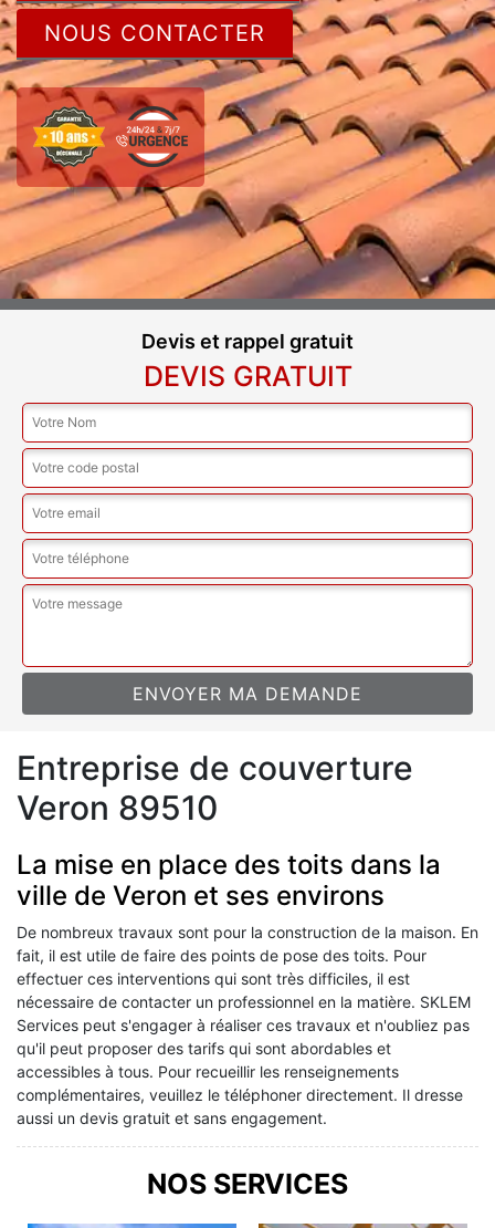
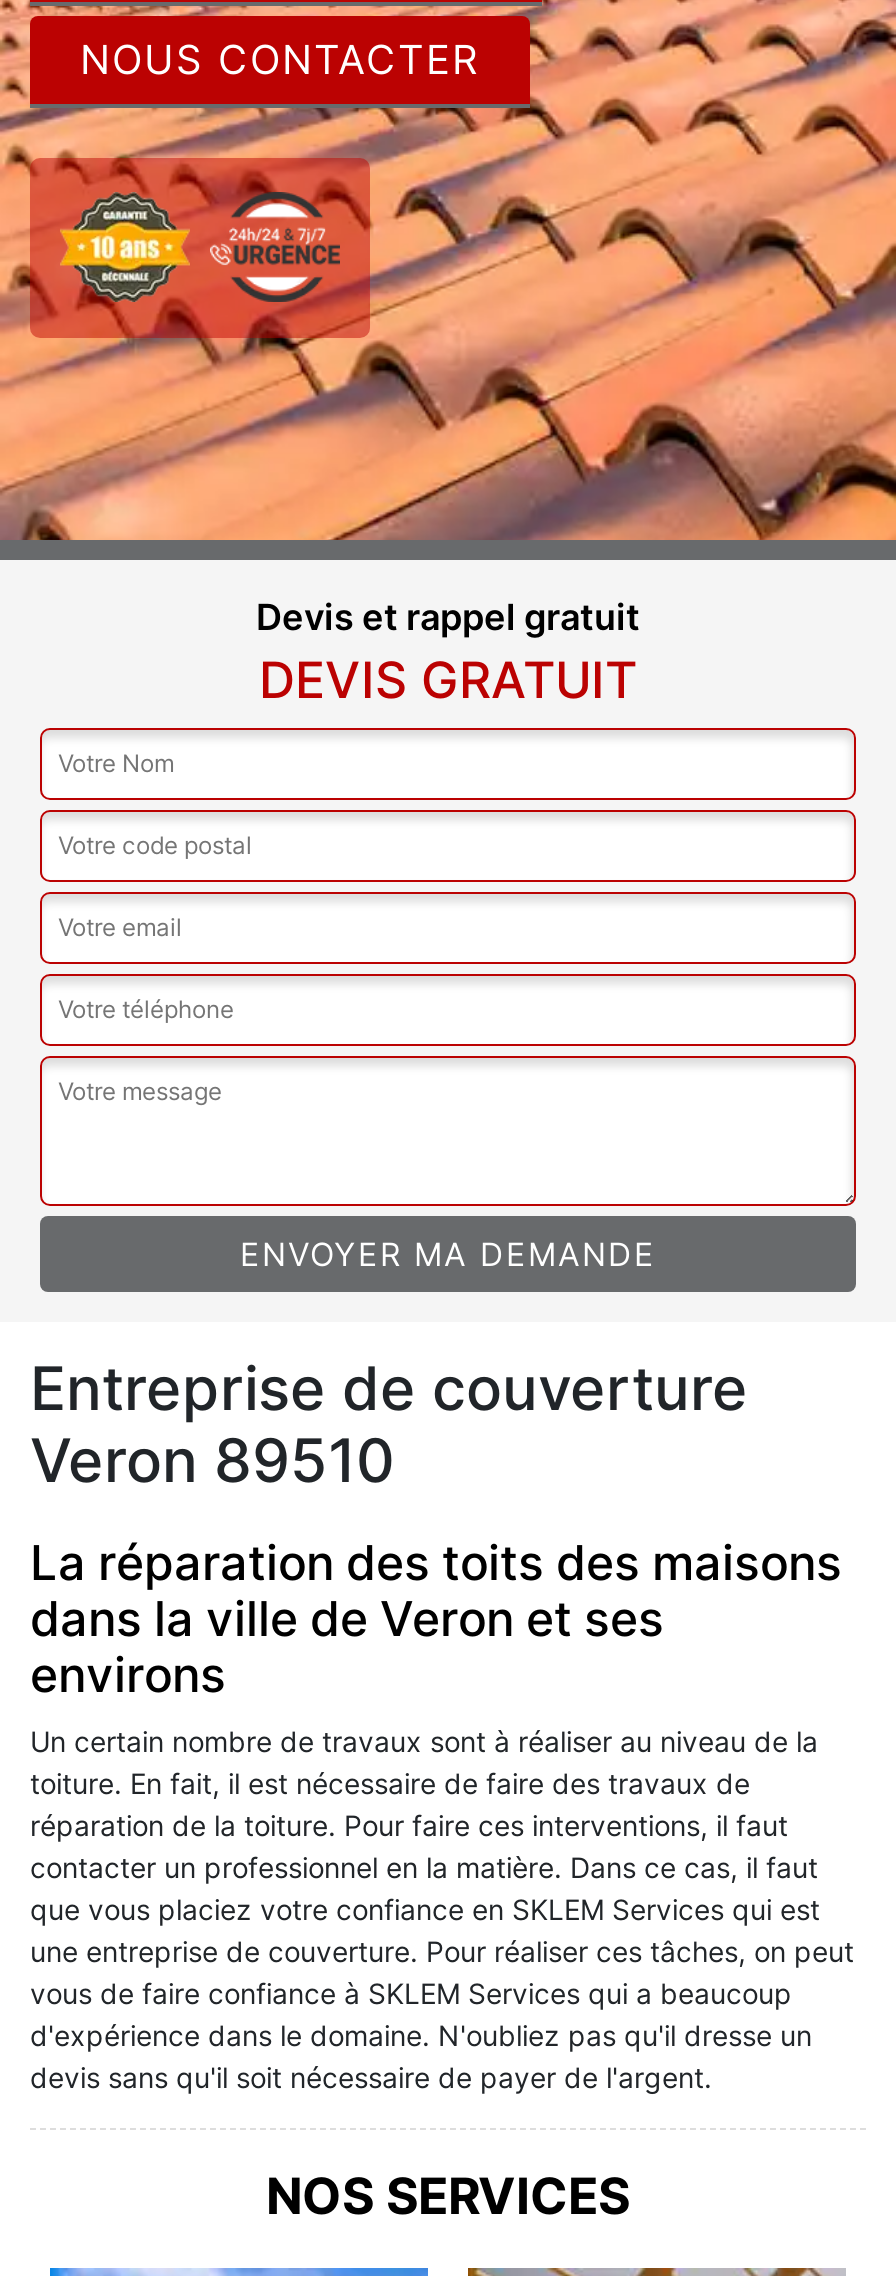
[17,849,478,1127] La mise en place des toits dans la | ville de Veron et ses environs | De nombreux travaux sont pour la construction de la maison. En | fait, il est utile de faire des points de pose des toits. Pour | effectuer ces interventions qui sont très difficiles, il est | nécessaire de contacter un professionnel en la matière. SKLEM | Services peut s'engager à réaliser ces travaux et n'oubliez pas | qu'il peut proposer des tarifs qui sont abordables et | accessibles à tous. Pour recueillir les renseignements | complémentaires, veuillez le téléphoner directement. Il dresse | aussi un devis gratuit et sans engagement. -> [30,1534,854,2094] La réparation des toits des maisons | dans la ville de Veron et ses | environs | Un certain nombre de travaux sont à réaliser au niveau de la | toiture. En fait, il est nécessaire de faire des travaux de | réparation de la toiture. Pour faire ces interventions, il faut | contacter un professionnel en la matière. Dans ce cas, il faut | que vous placiez votre confiance en SKLEM Services qui est | une entreprise de couverture. Pour réaliser ces tâches, on peut | vous de faire confiance à SKLEM Services qui a beaucoup | d'expérience dans le domaine. N'oubliez pas qu'il dresse un | devis sans qu'il soit nécessaire de payer de l'argent.

